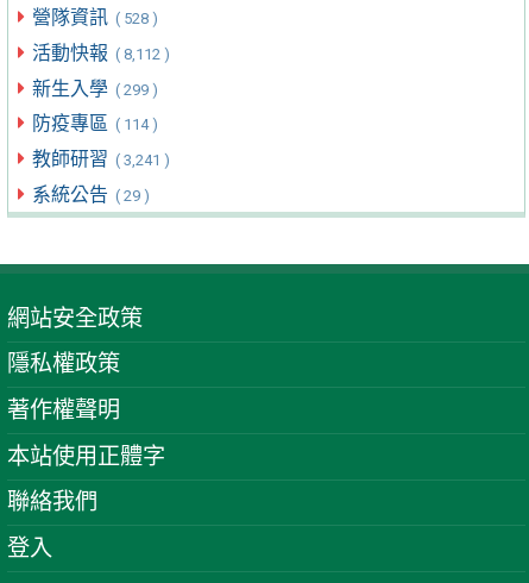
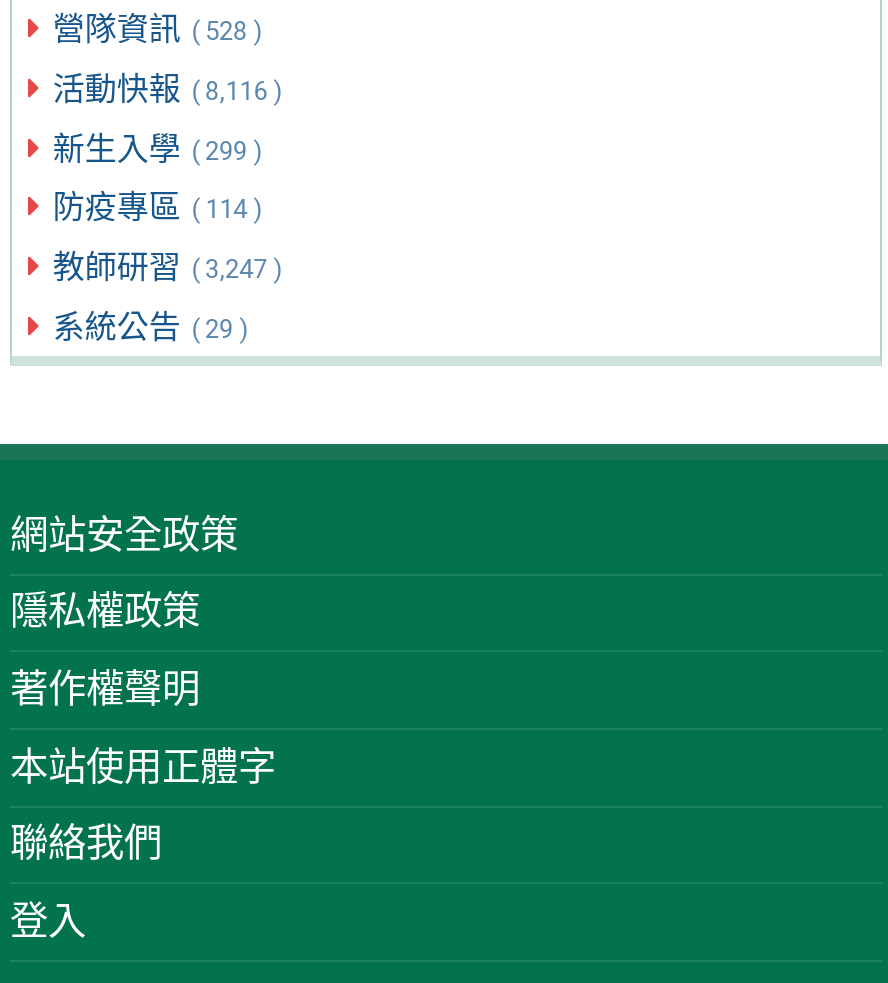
[33,42,170,64] 活動快報 ( 8,112 ) -> [53,70,283,108] 活動快報 ( 8,116 )
[33,148,170,170] 教師研習 ( 3,241 ) -> [53,248,283,286] 教師研習 ( 3,247 )

